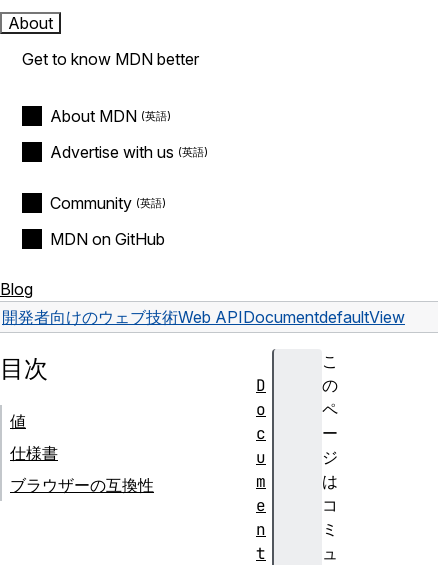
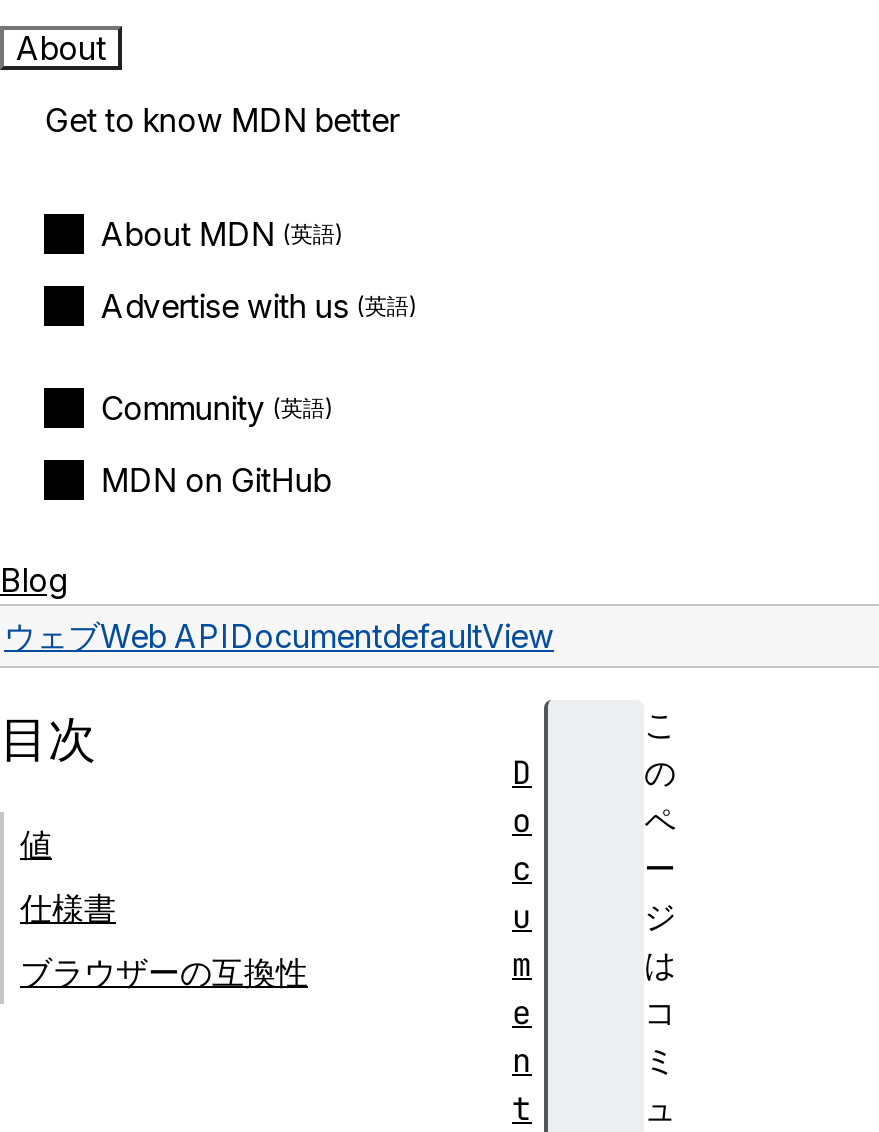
[2,307,405,327] 開発者向けのウェブ技術Web API DocumentdefaultView -> [4,616,554,656] ウェブWeb API DocumentdefaultView

